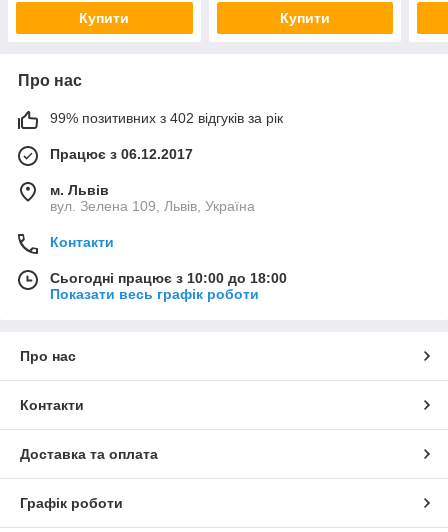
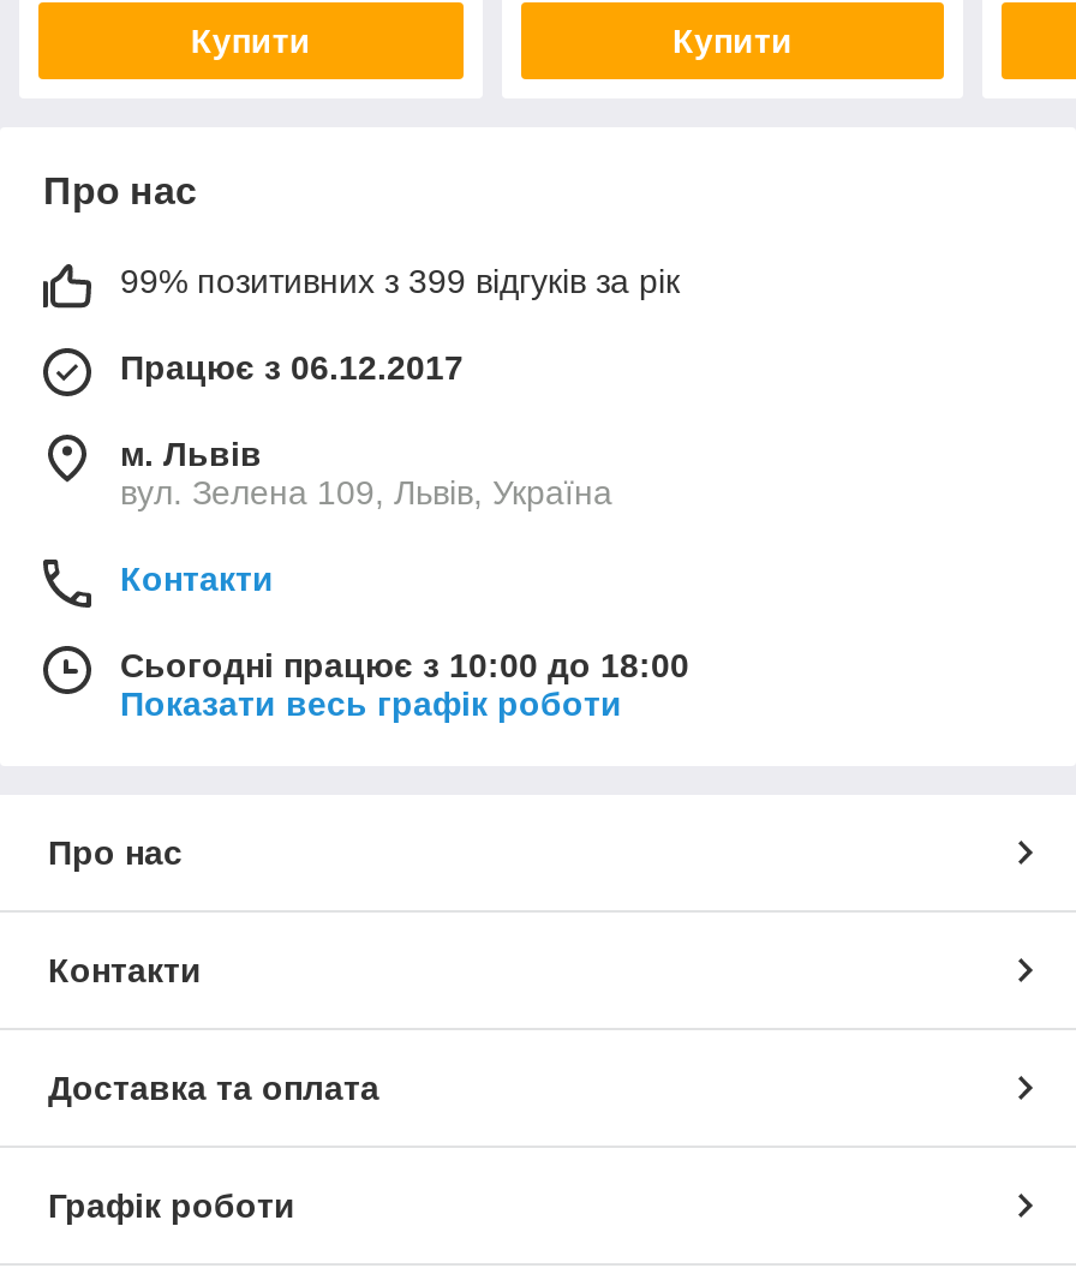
[50,110,283,126] 99% позитивних з 402 відгуків за рік -> [120,261,680,300] 99% позитивних з 399 відгуків за рік

